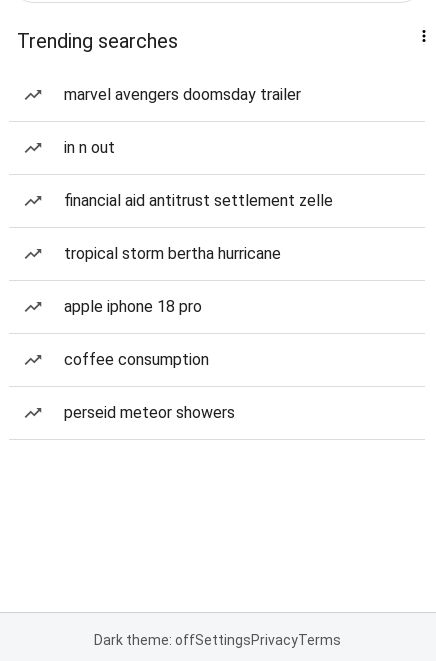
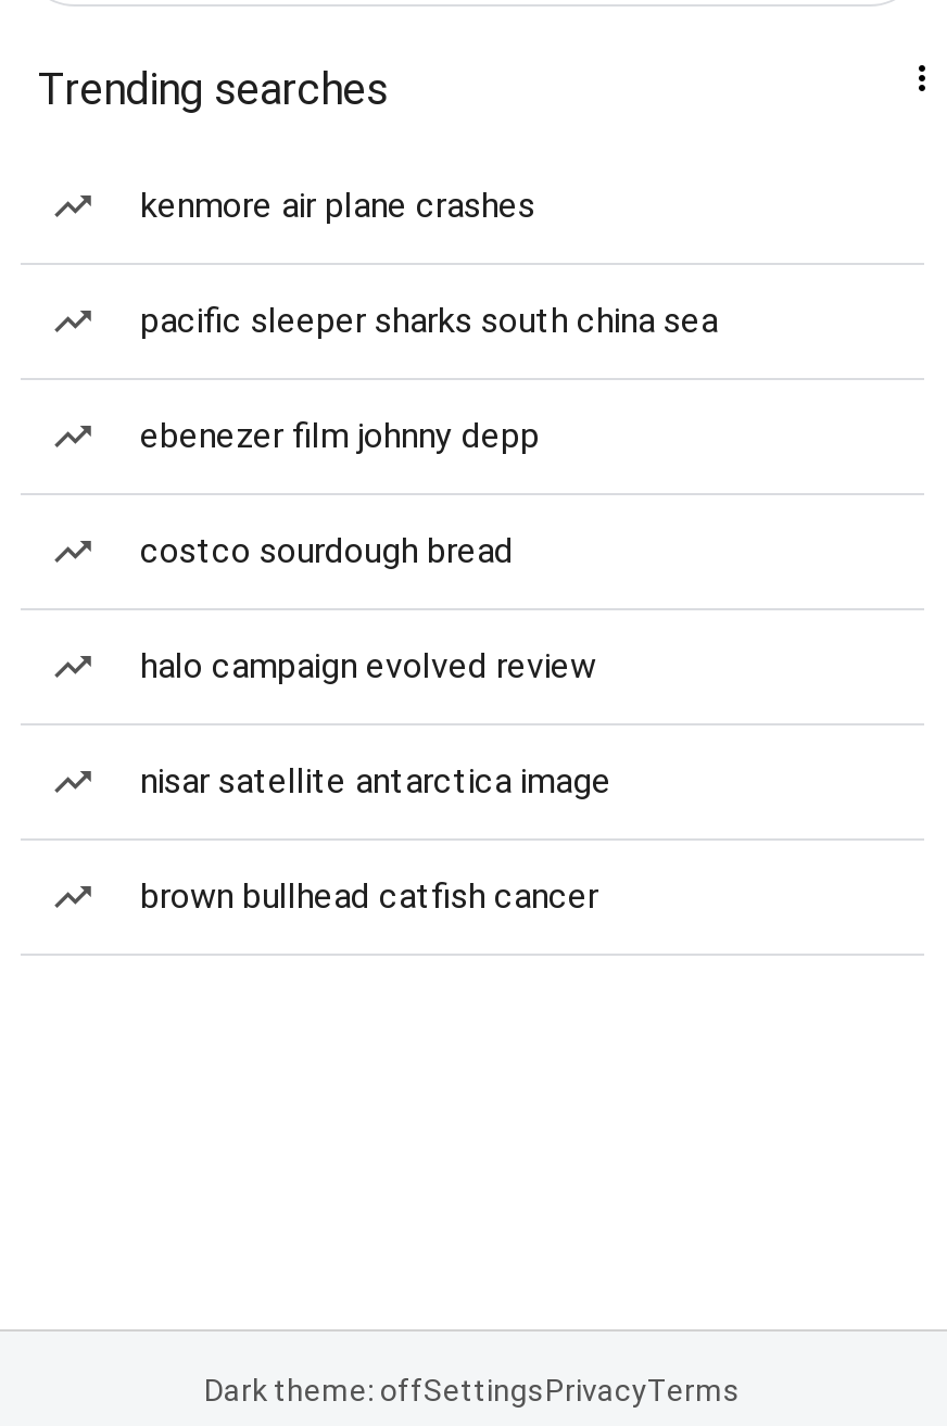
[64,85,301,104] marvel avengers doomsday trailer -> [140,185,535,226] kenmore air plane crashes
[64,138,115,157] in n out -> [140,300,718,341] pacific sleeper sharks south china sea
[64,191,333,210] financial aid antitrust settlement zelle -> [140,415,540,456] ebenezer film johnny depp
[64,244,281,263] tropical storm bertha hurricane -> [140,530,514,571] costco sourdough bread
[64,297,202,316] apple iphone 18 pro -> [140,645,596,686] halo campaign evolved review
[64,350,209,369] coffee consumption -> [140,760,611,802] nisar satellite antarctica image
[64,403,235,422] perseid meteor showers -> [140,875,598,917] brown bullhead catfish cancer

